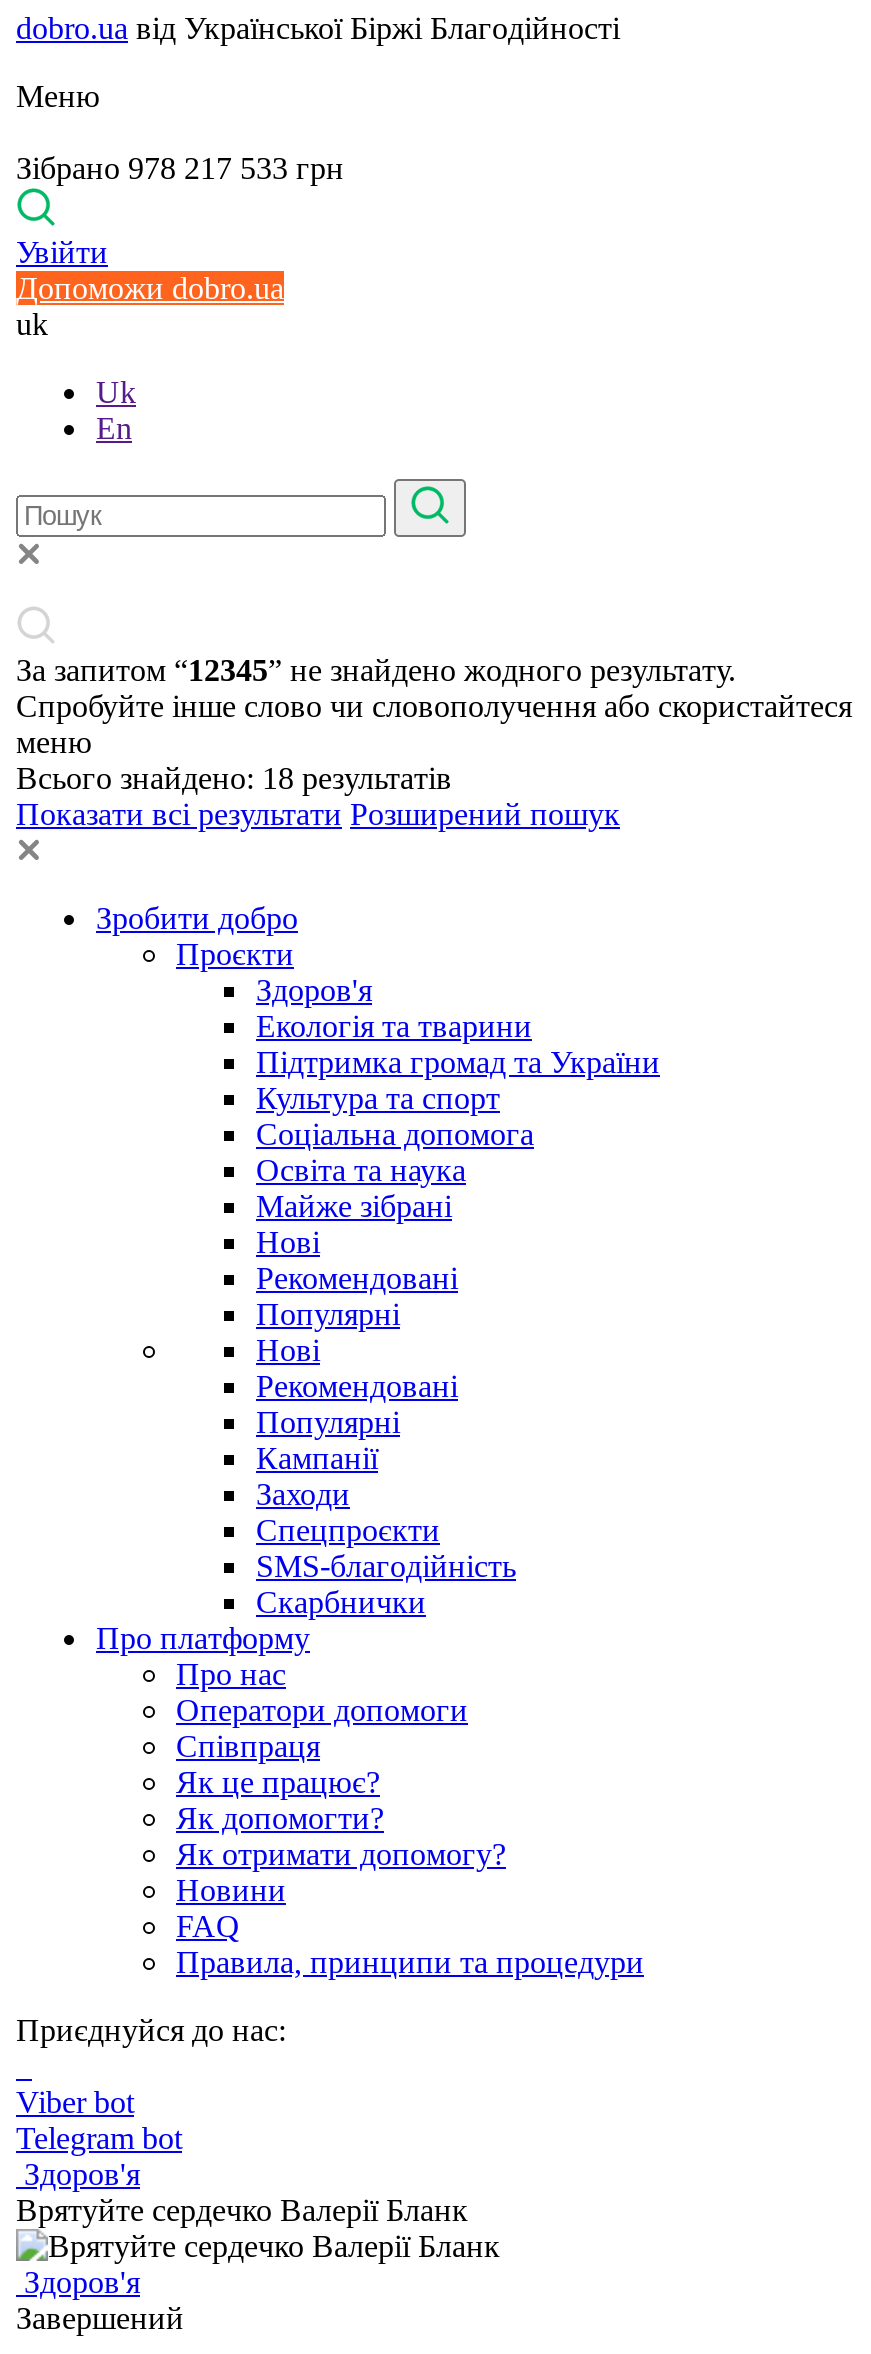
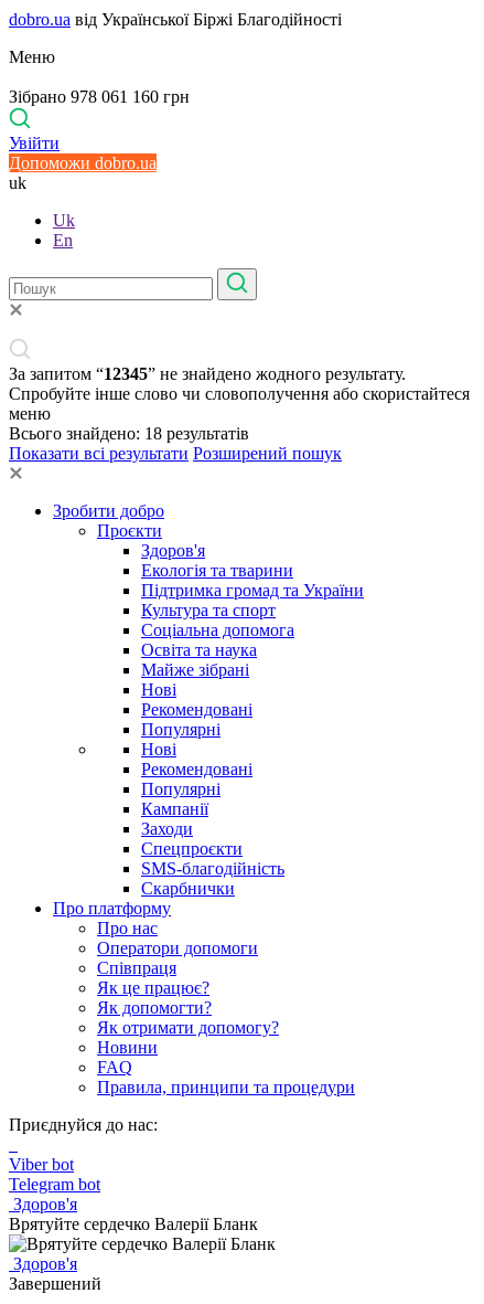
[16,151,344,185] Зібрано 978 217 533 грн -> [9,87,190,106] Зібрано 978 061 160 грн

